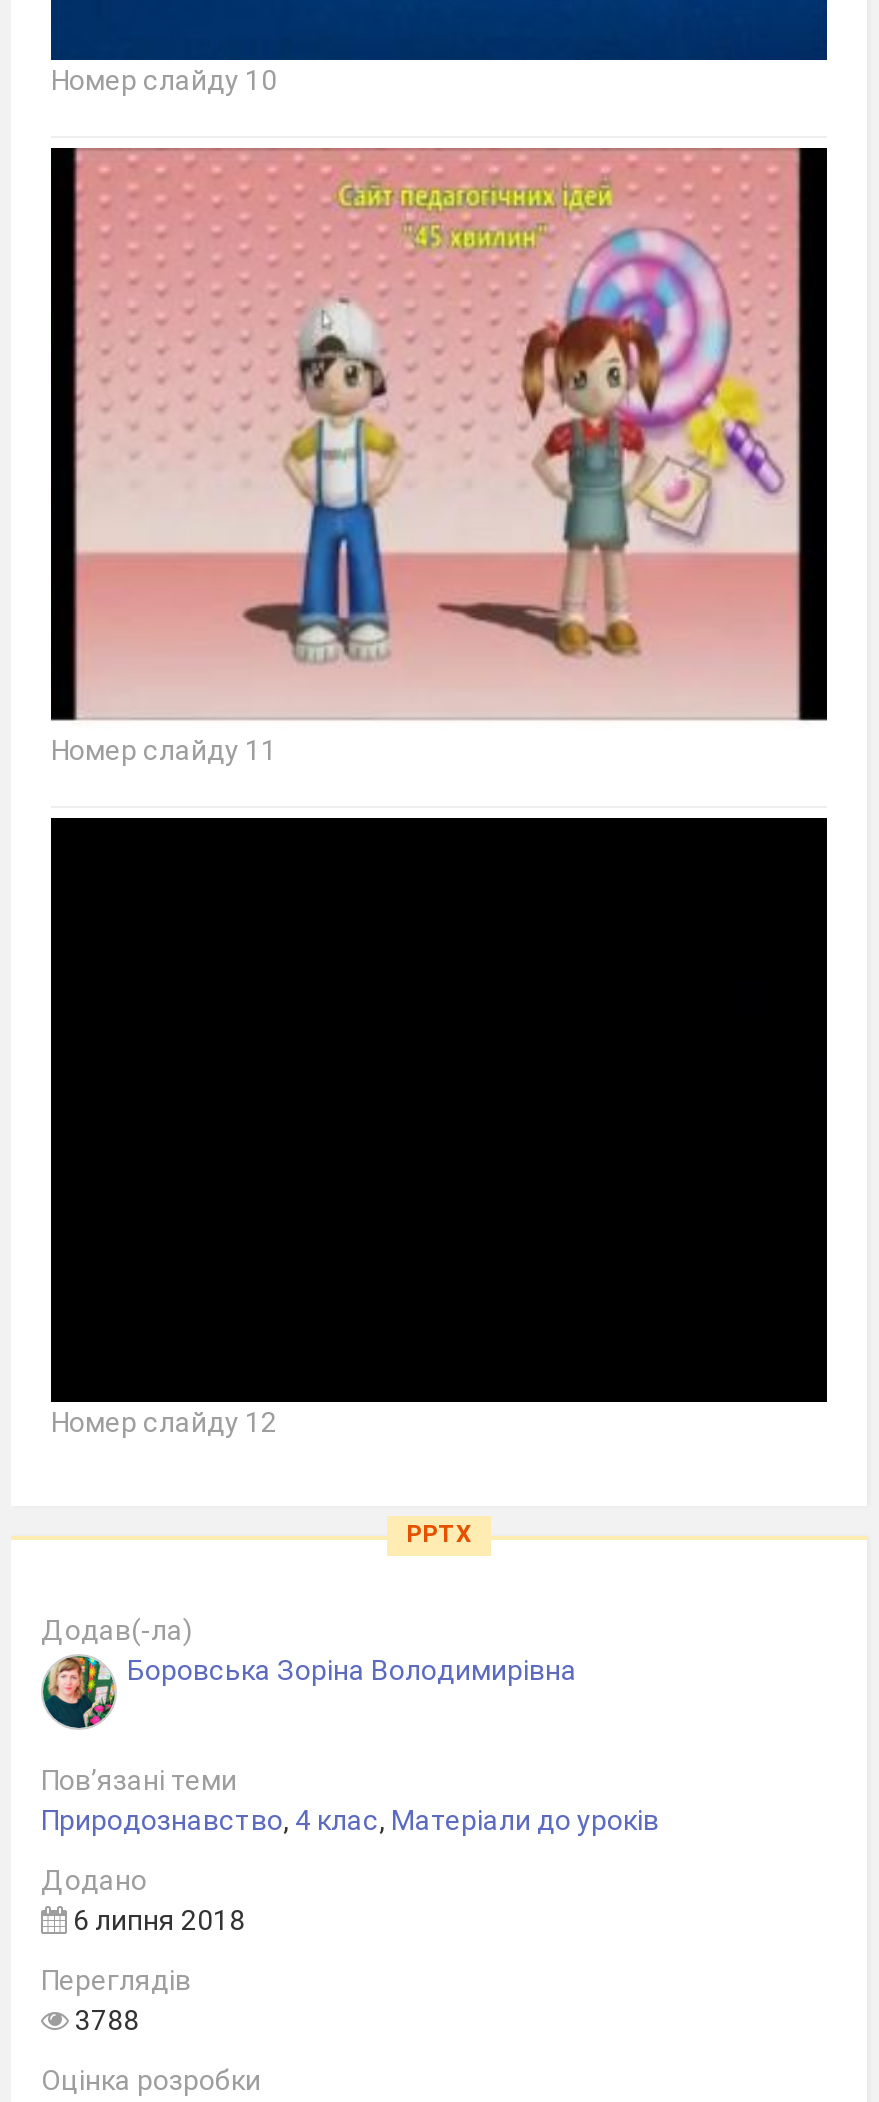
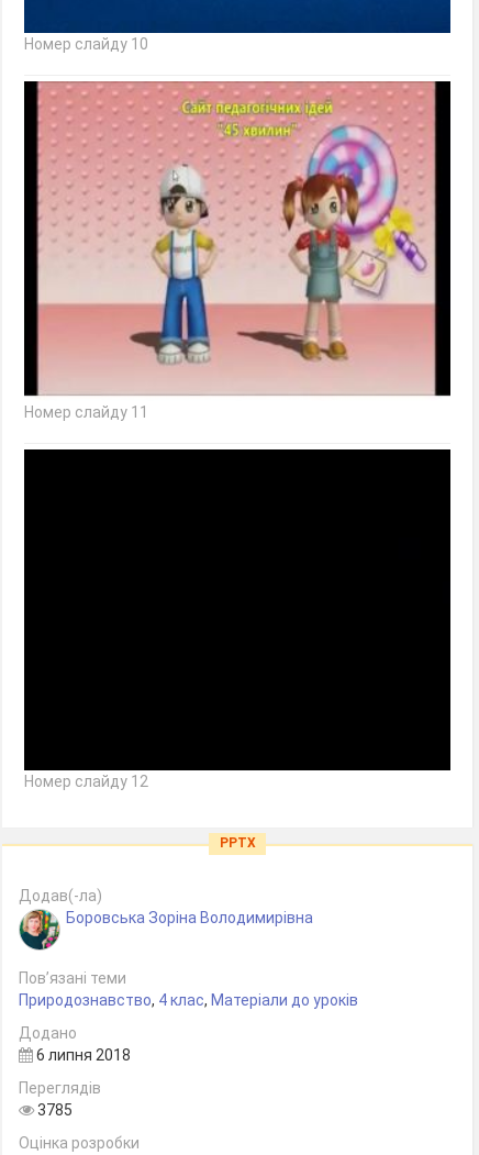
[69,2004,139,2036] 3788 -> [34,1101,73,1119] 3785

